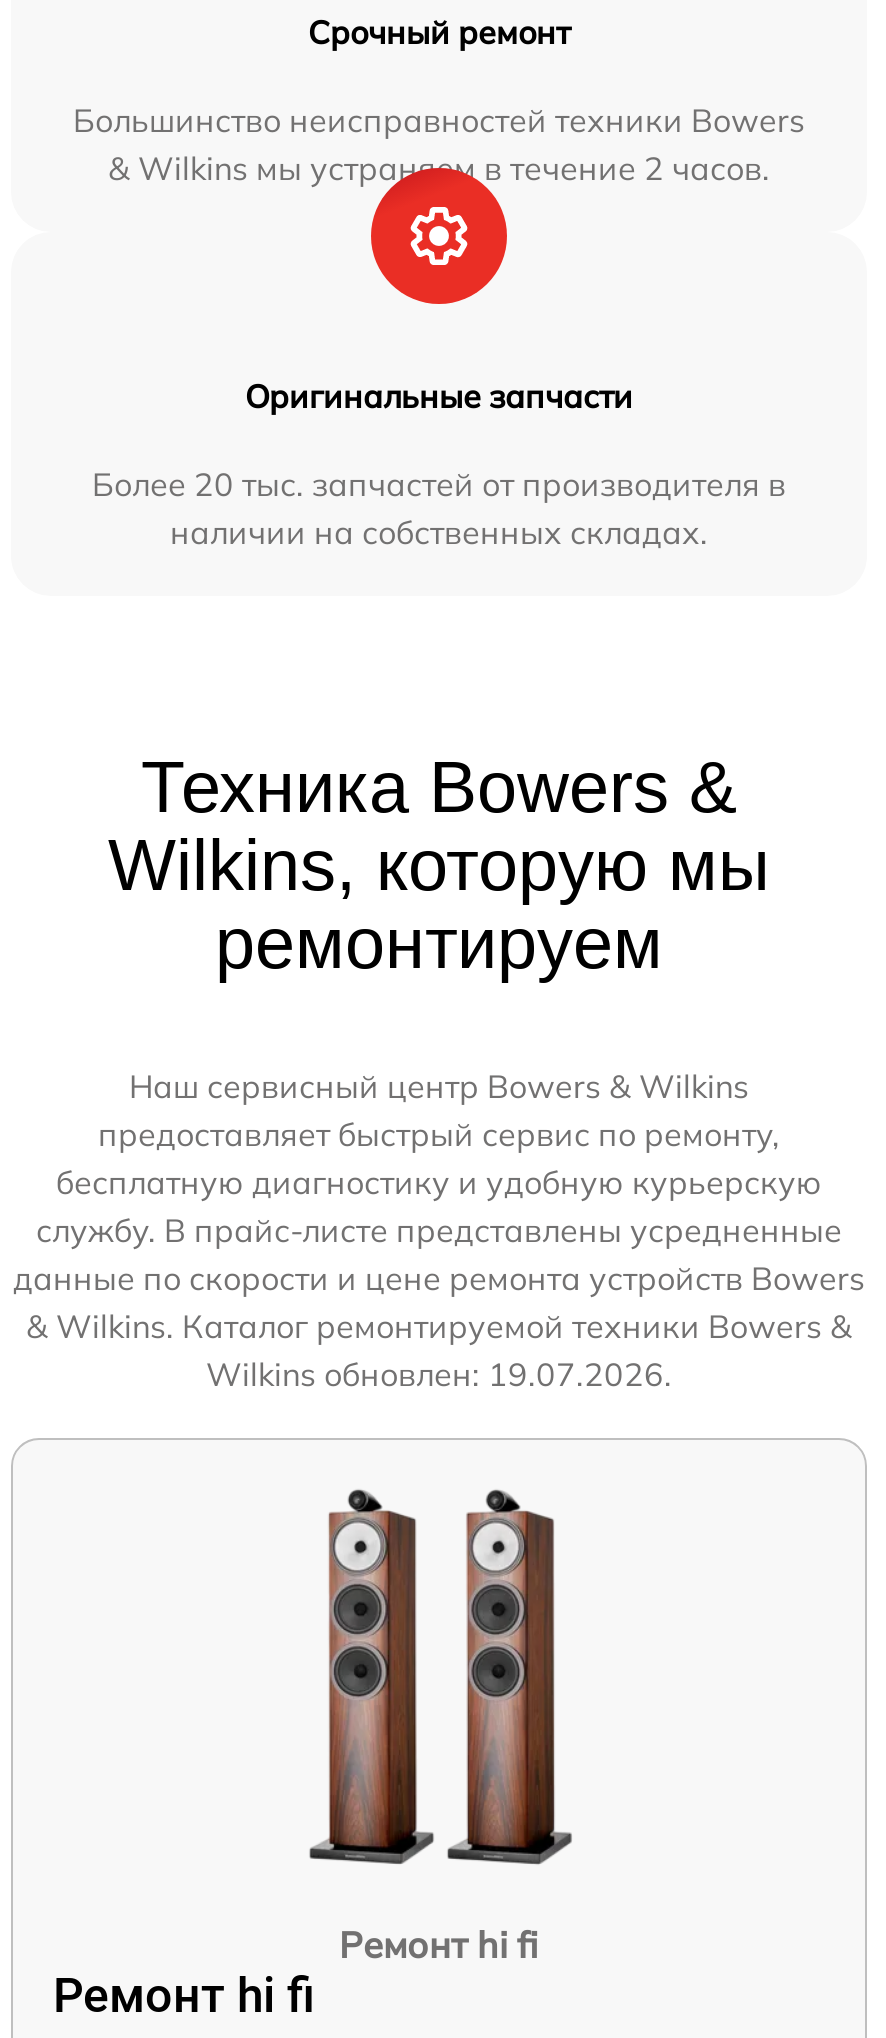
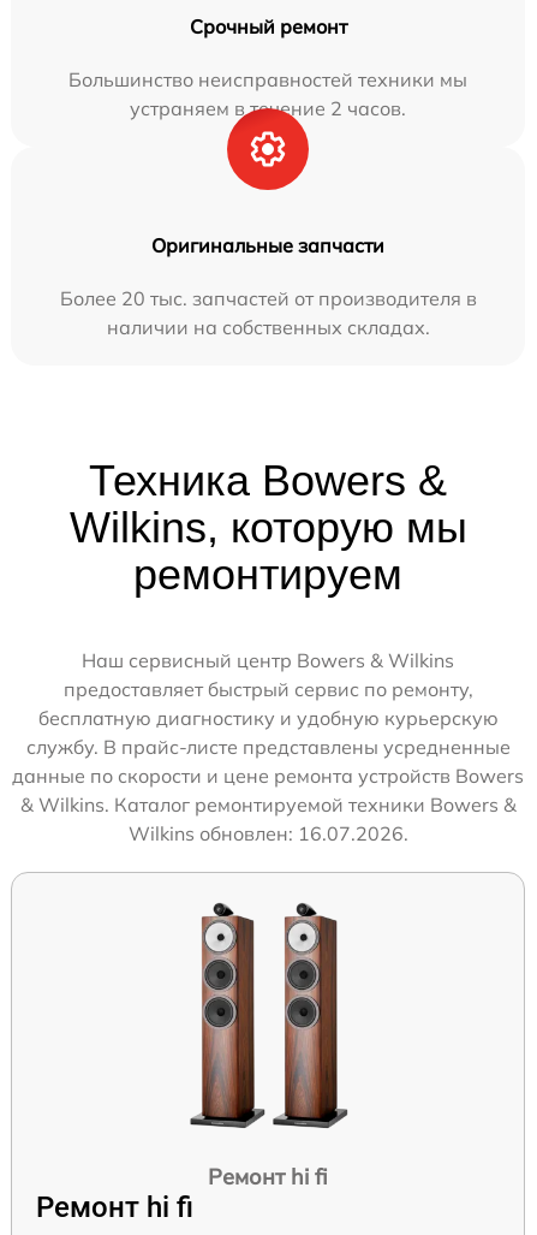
[73,100,805,188] Большинство неисправностей техники Bowers | & Wilkins мы устраняем в течение 2 часов. -> [68,67,467,120] Большинство неисправностей техники мы | устраняем в течение 2 часов.
[206,1354,672,1394] Wilkins обновлен: 19.07.2026. -> [128,821,408,845] Wilkins обновлен: 16.07.2026.

